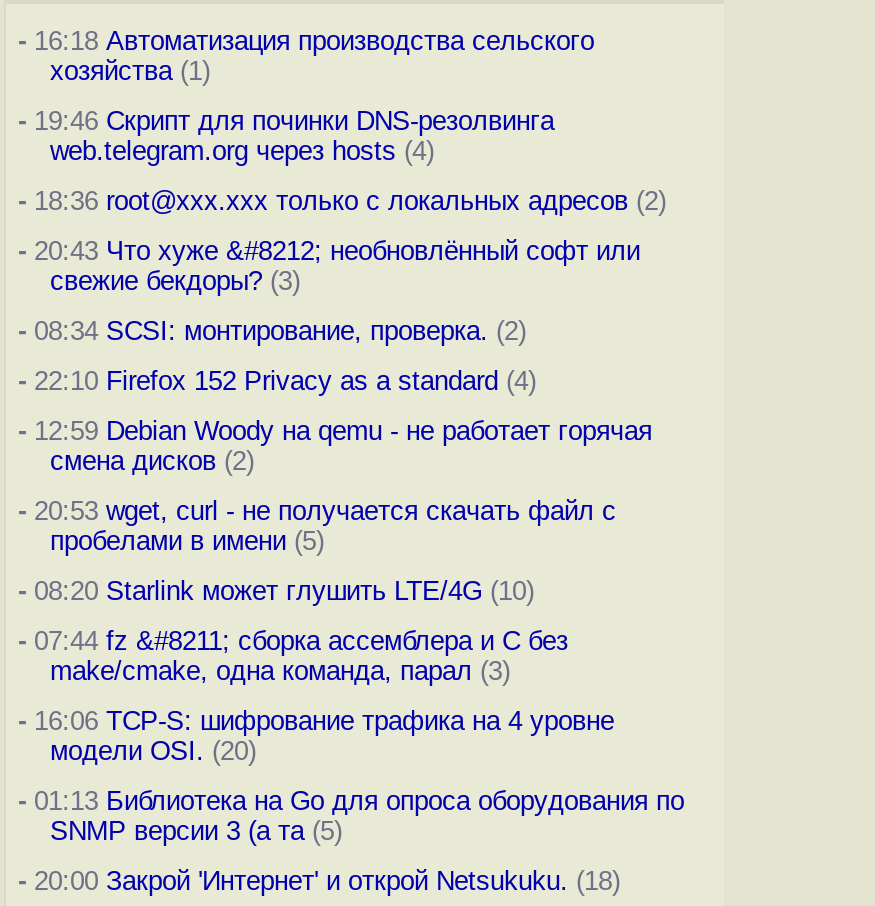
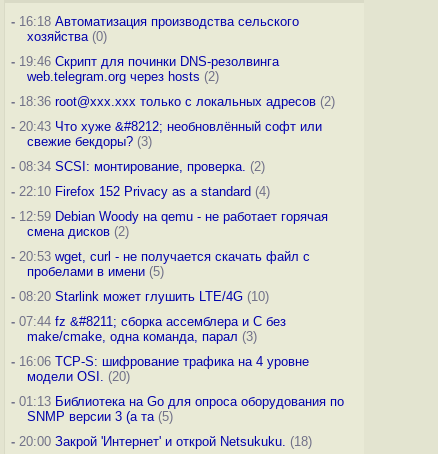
[50,56,210,86] хозяйства (1) -> [27,29,107,44] хозяйства (0)
[50,136,434,166] web.telegram.org через hosts (4) -> [27,69,219,84] web.telegram.org через hosts (2)

